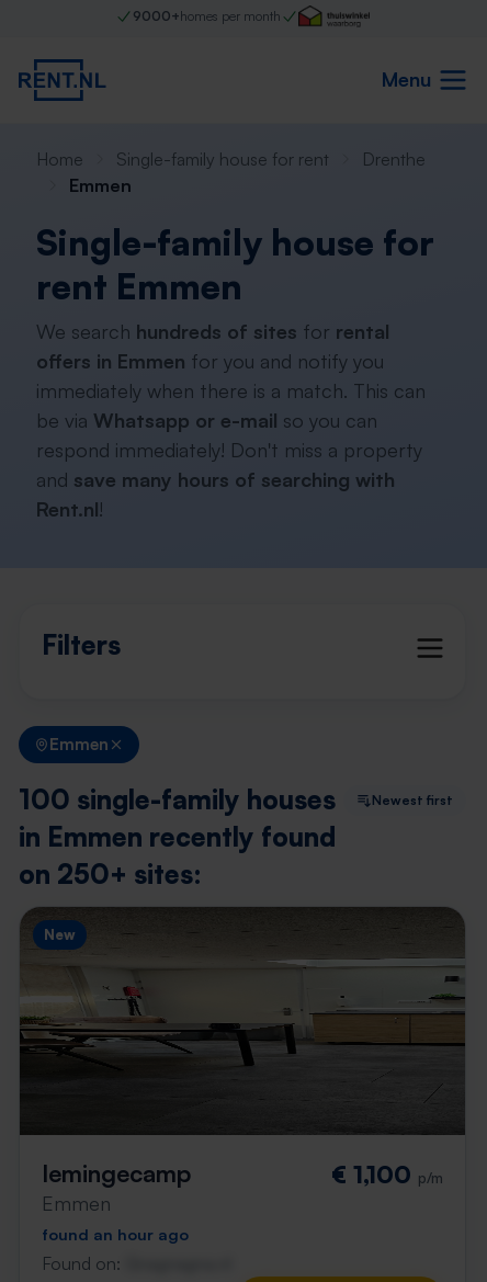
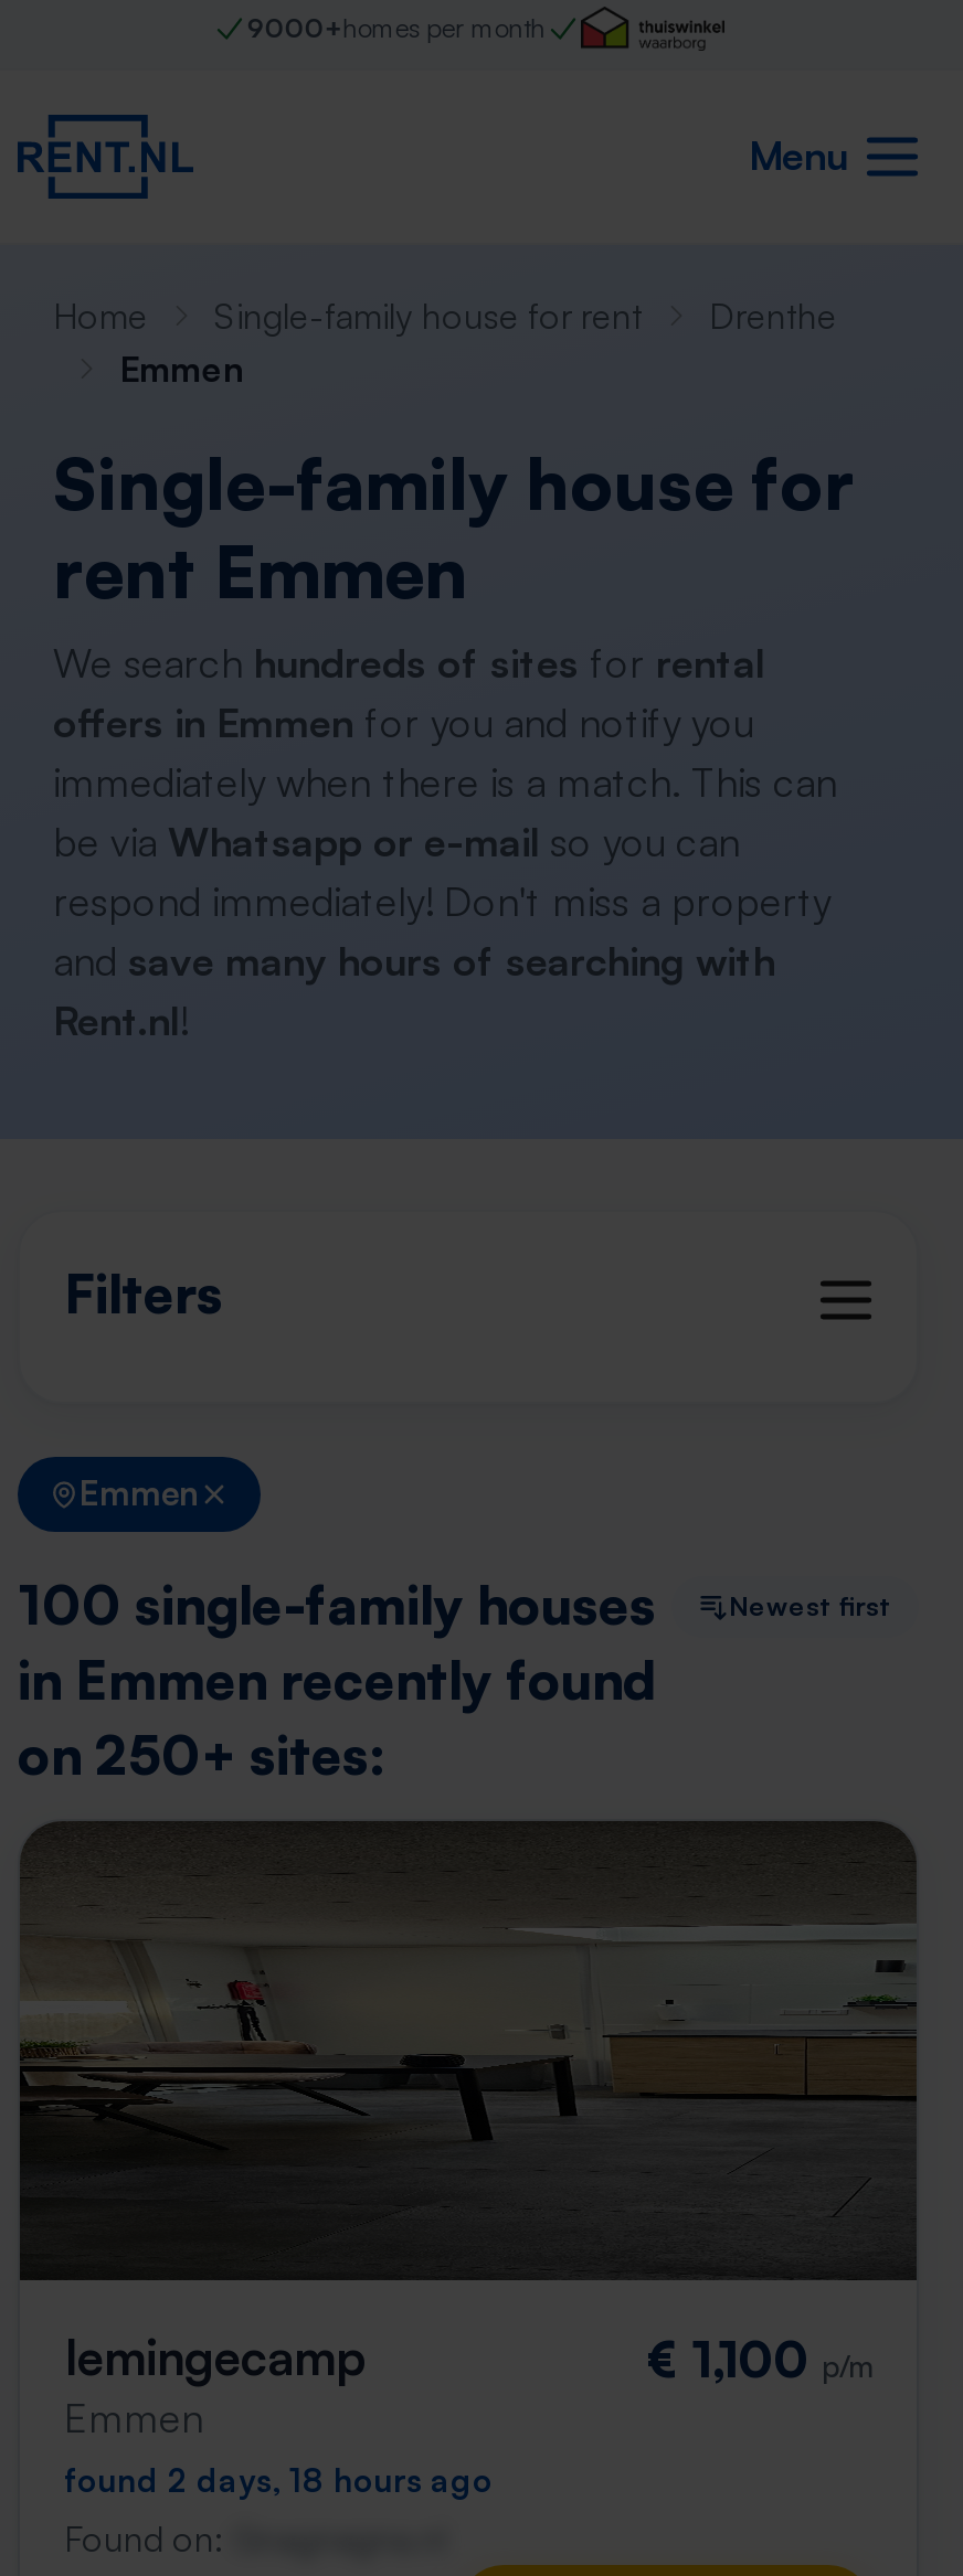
[44,926,76,943] New -> none
[42,1224,189,1244] found an hour ago -> [64,2459,493,2499] found 2 days, 18 hours ago

